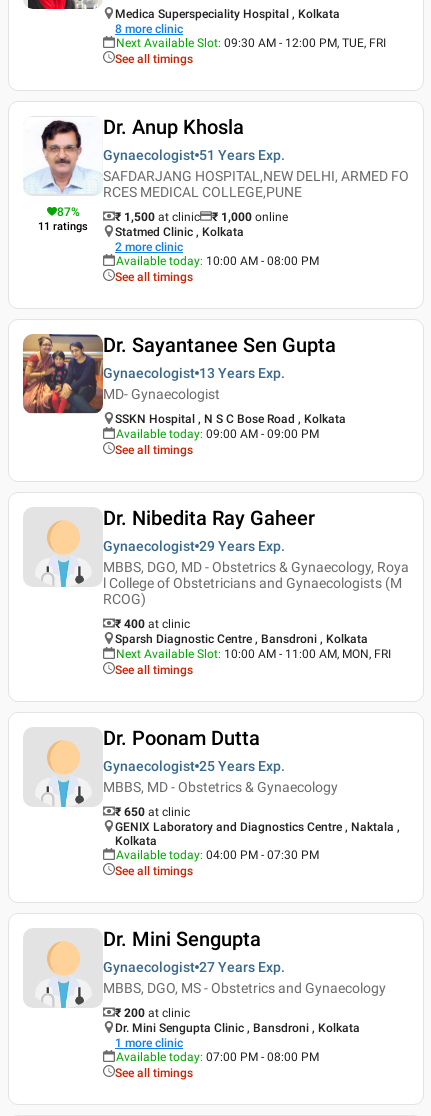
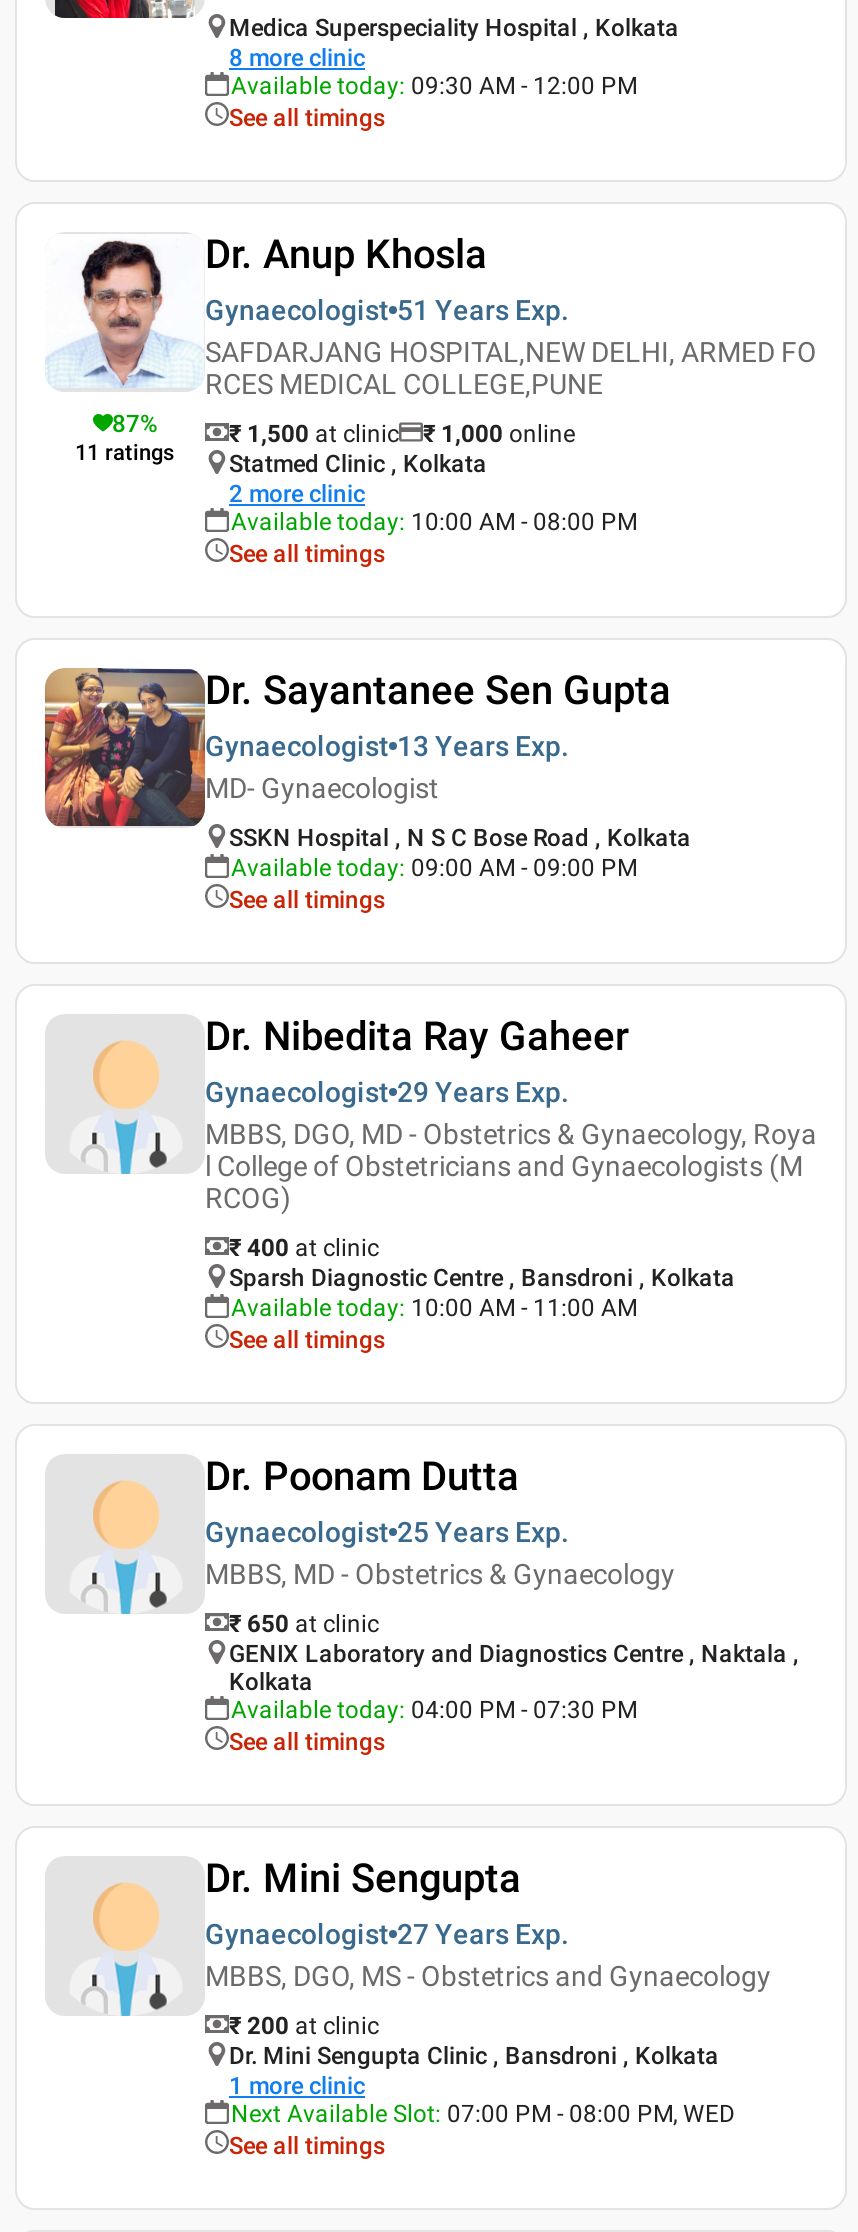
[116,35,386,49] Next Available Slot: 09:30 AM - 12:00 PM, TUE, FRI -> [231,71,637,99] Available today: 09:30 AM - 12:00 PM
[116,646,391,660] Next Available Slot: 10:00 AM - 11:00 AM, MON, FRI -> [231,1293,637,1321] Available today: 10:00 AM - 11:00 AM
[116,1049,319,1063] Available today: 07:00 PM - 08:00 PM -> [231,2099,735,2127] Next Available Slot: 07:00 PM - 08:00 PM, WED

